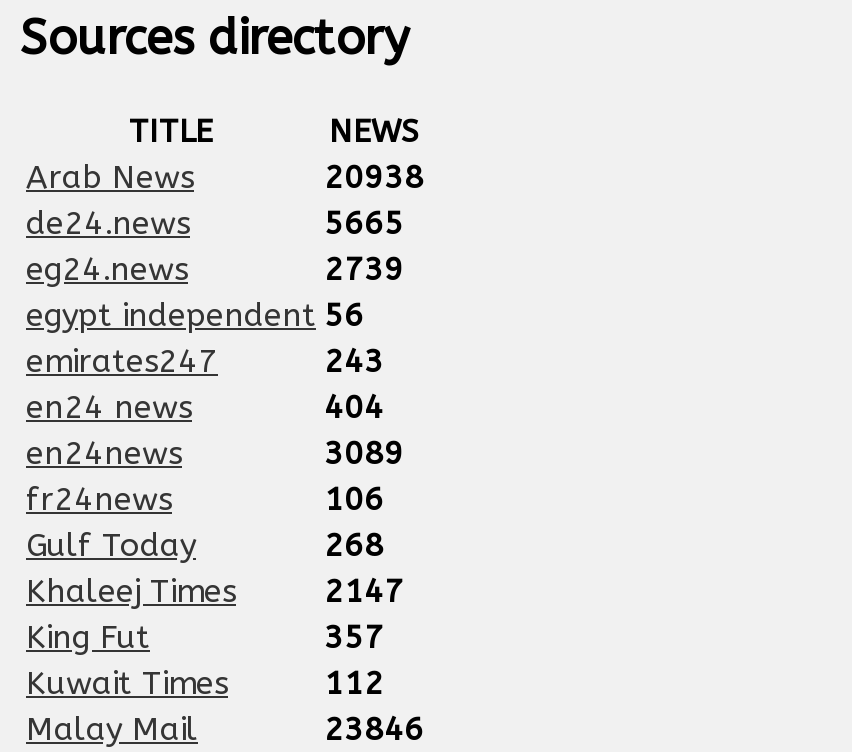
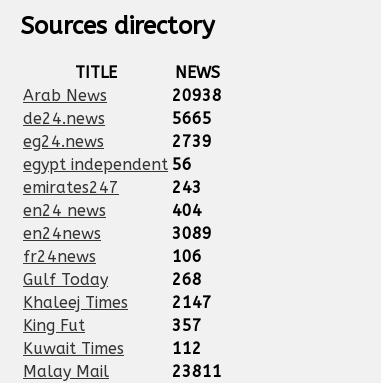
[324,709,424,747] 23846 -> [172,361,222,380] 23811

